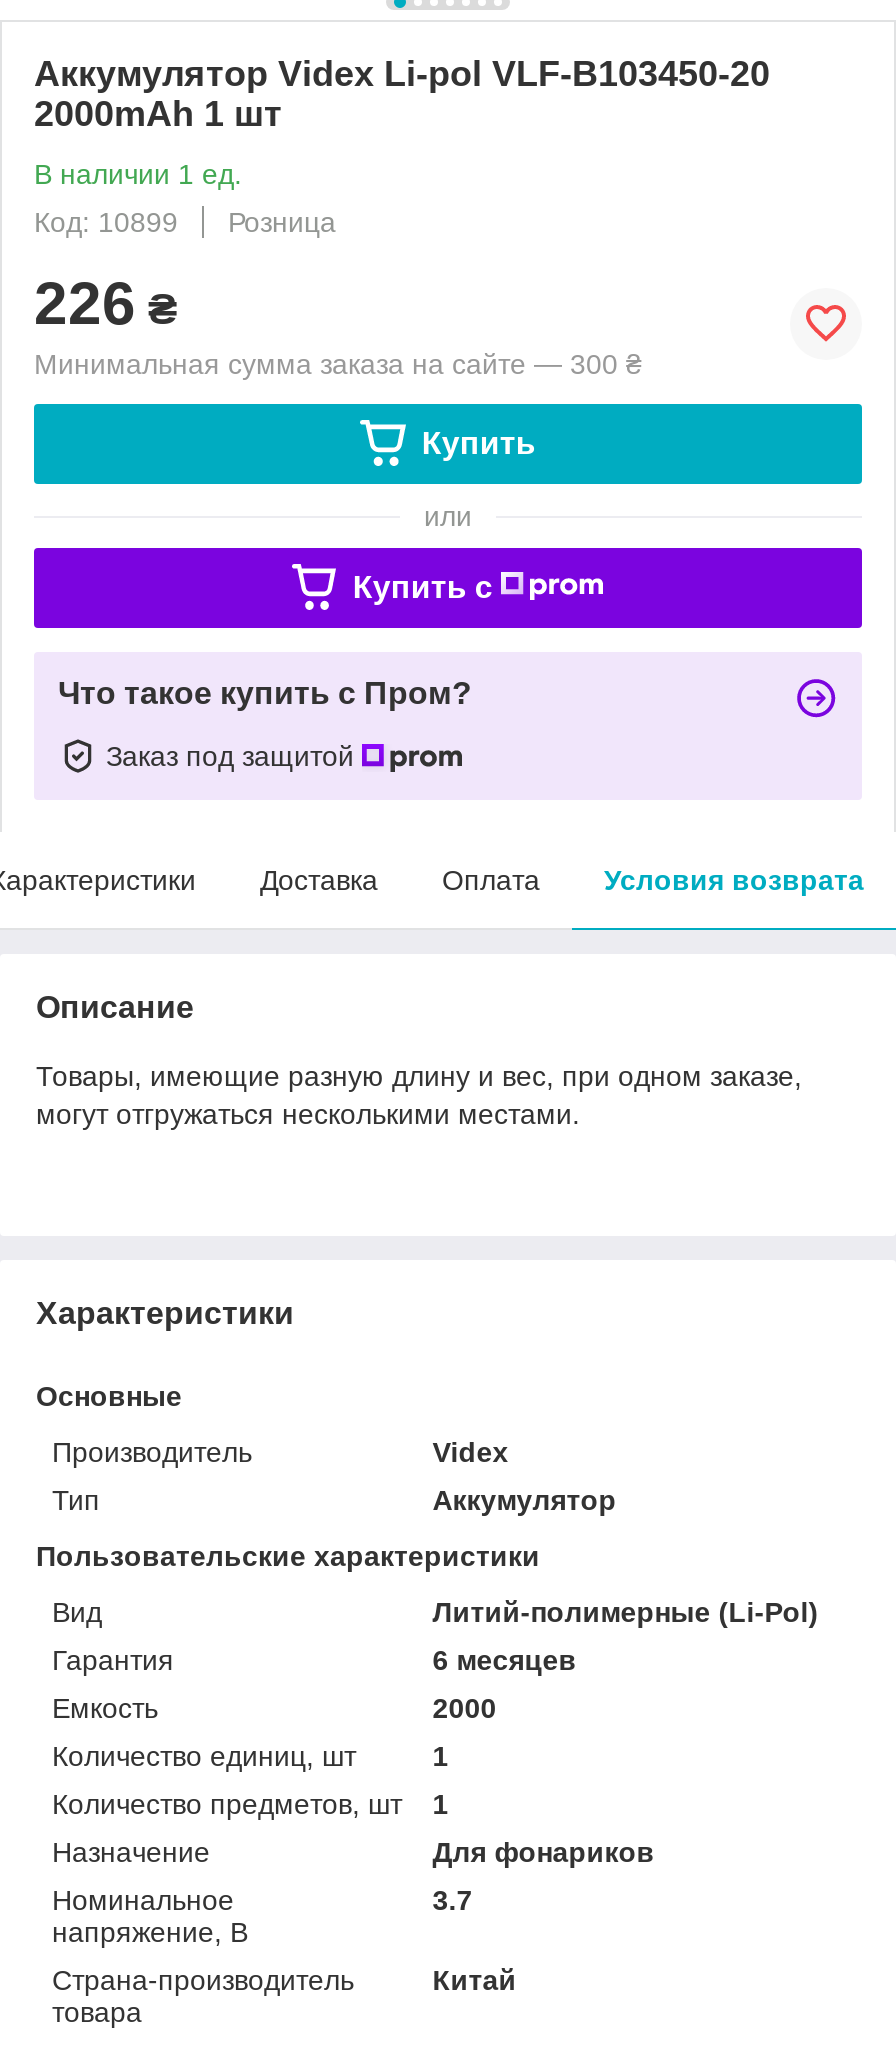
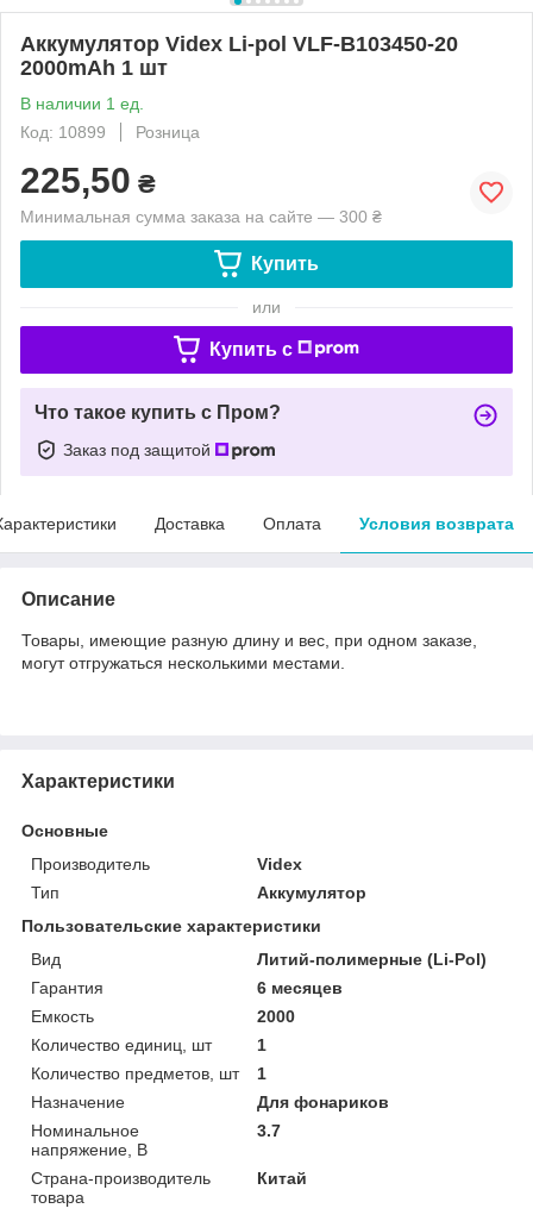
[34,270,178,336] 226 ₴ -> [20,160,156,200] 225,50 ₴

